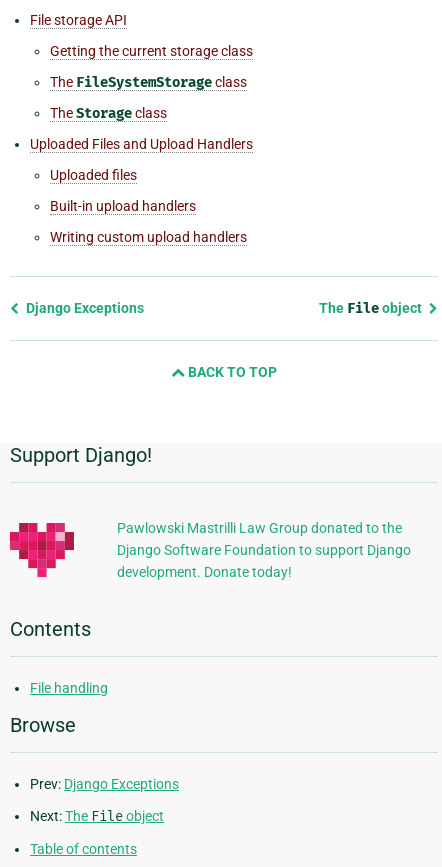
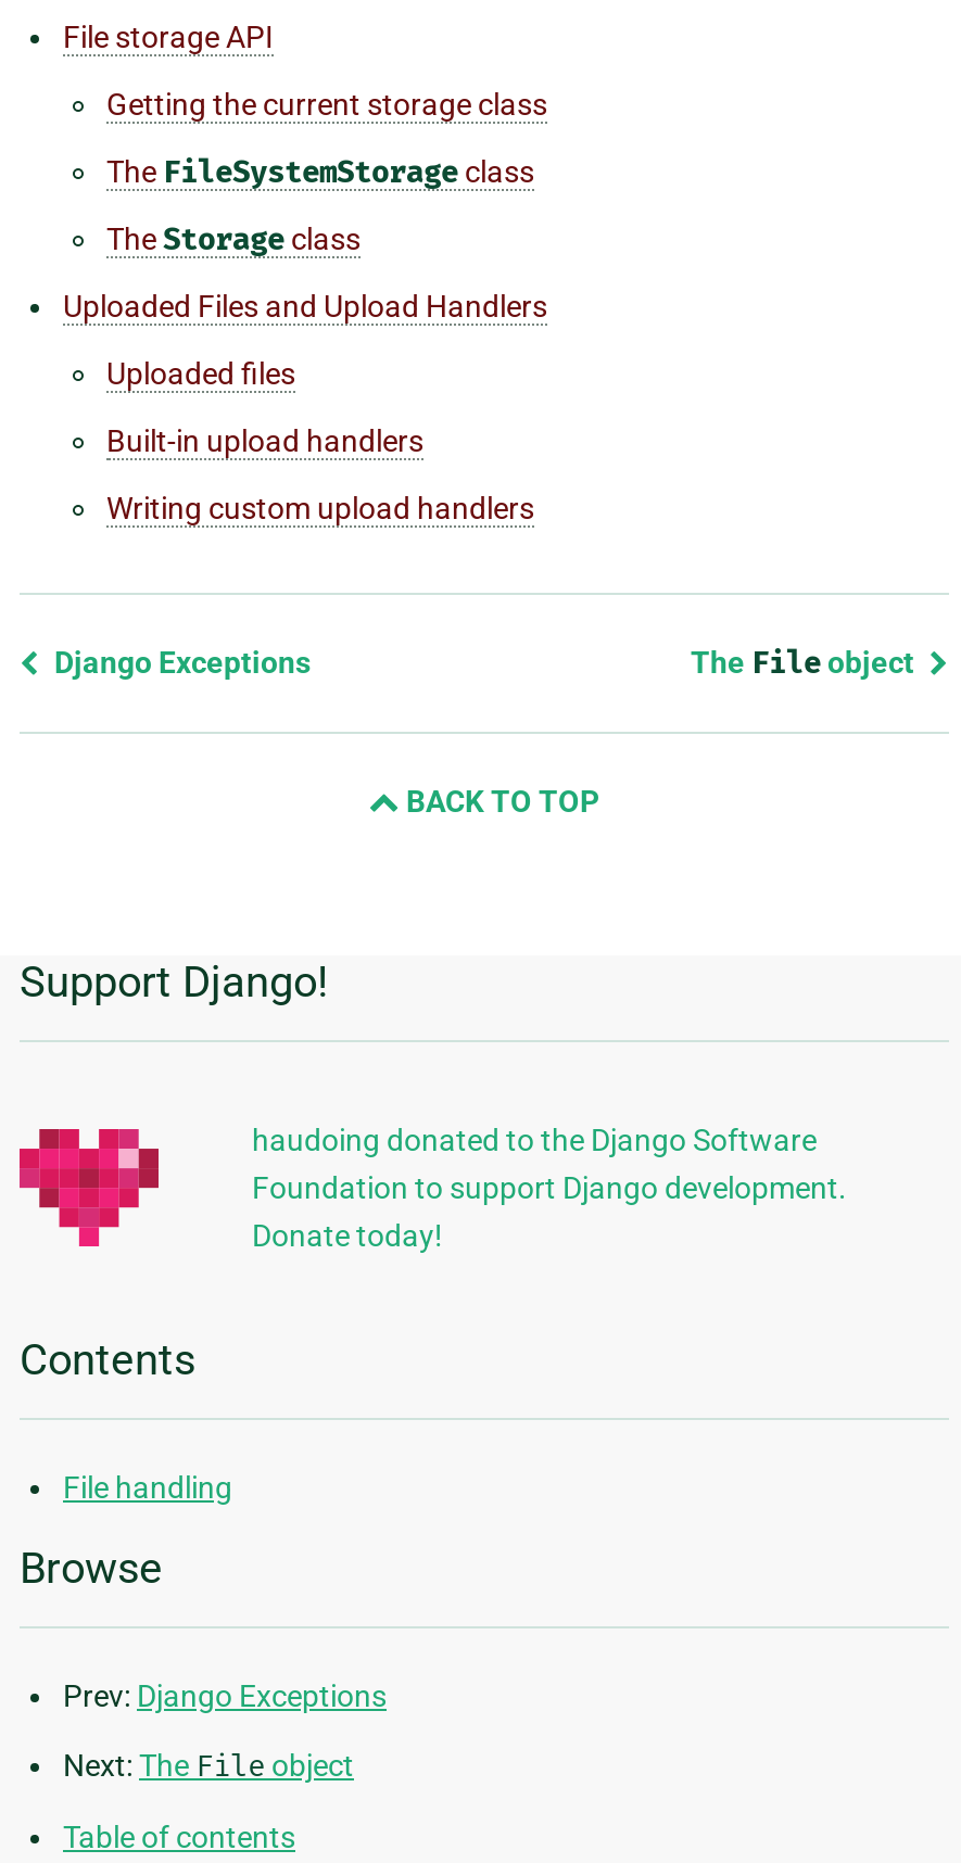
[117,520,411,580] Pawlowski Mastrilli Law Group donated to the | Django Software Foundation to support Django | development. Donate today! -> [252,1122,847,1252] haudoing donated to the Django Software | Foundation to support Django development. | Donate today!

